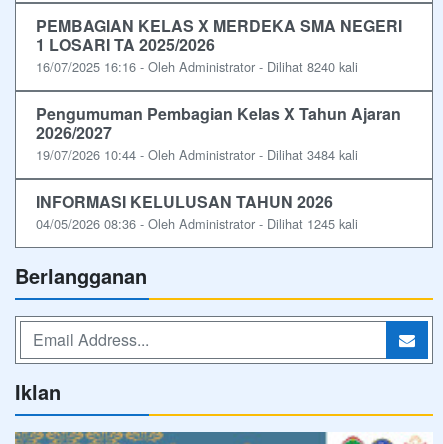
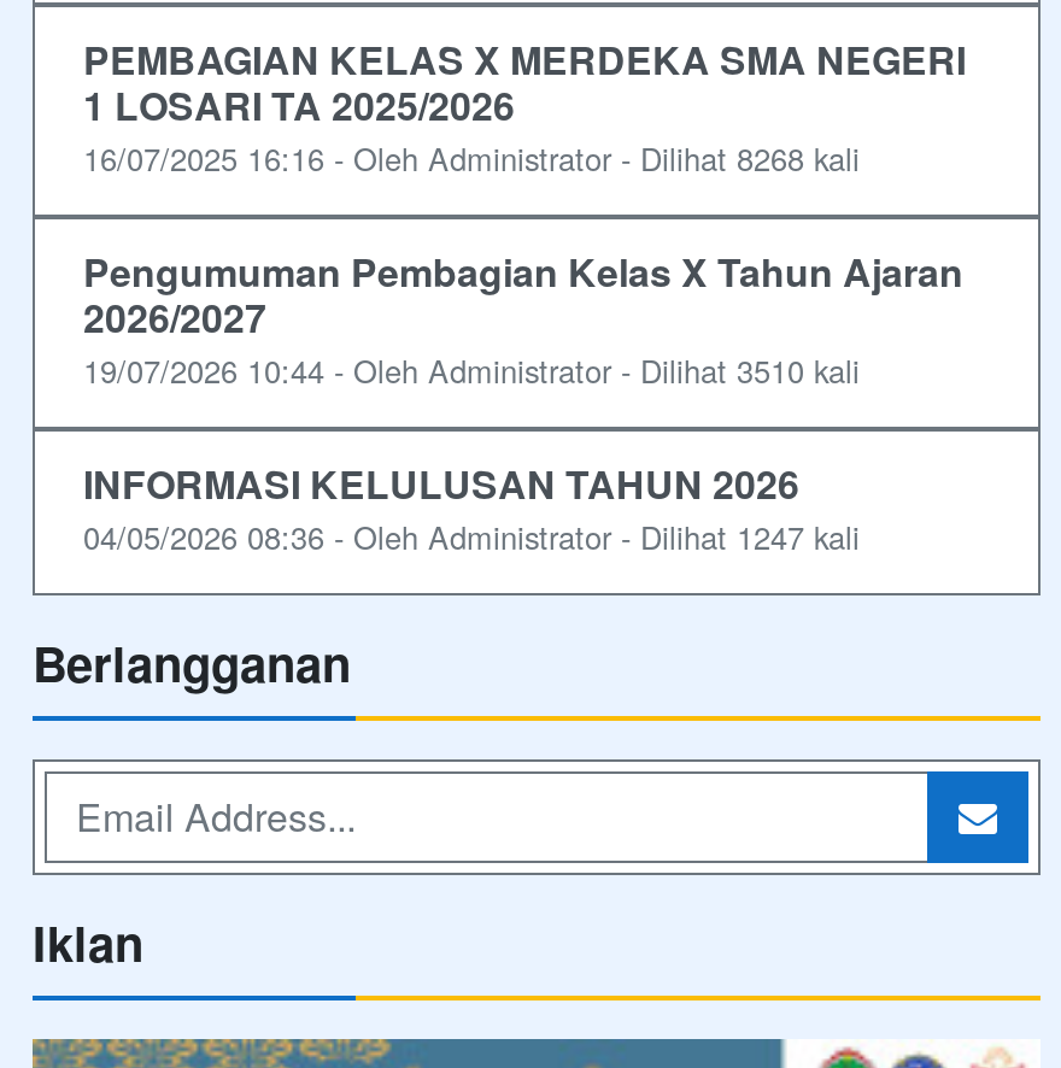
[36,57,358,76] 16/07/2025 16:16 - Oleh Administrator - Dilihat 8240 kali -> [83,134,860,180] 16/07/2025 16:16 - Oleh Administrator - Dilihat 8268 kali
[36,145,358,164] 19/07/2026 10:44 - Oleh Administrator - Dilihat 3484 kali -> [83,346,860,392] 19/07/2026 10:44 - Oleh Administrator - Dilihat 3510 kali
[36,214,358,233] 04/05/2026 08:36 - Oleh Administrator - Dilihat 1245 kali -> [83,513,860,559] 04/05/2026 08:36 - Oleh Administrator - Dilihat 1247 kali

